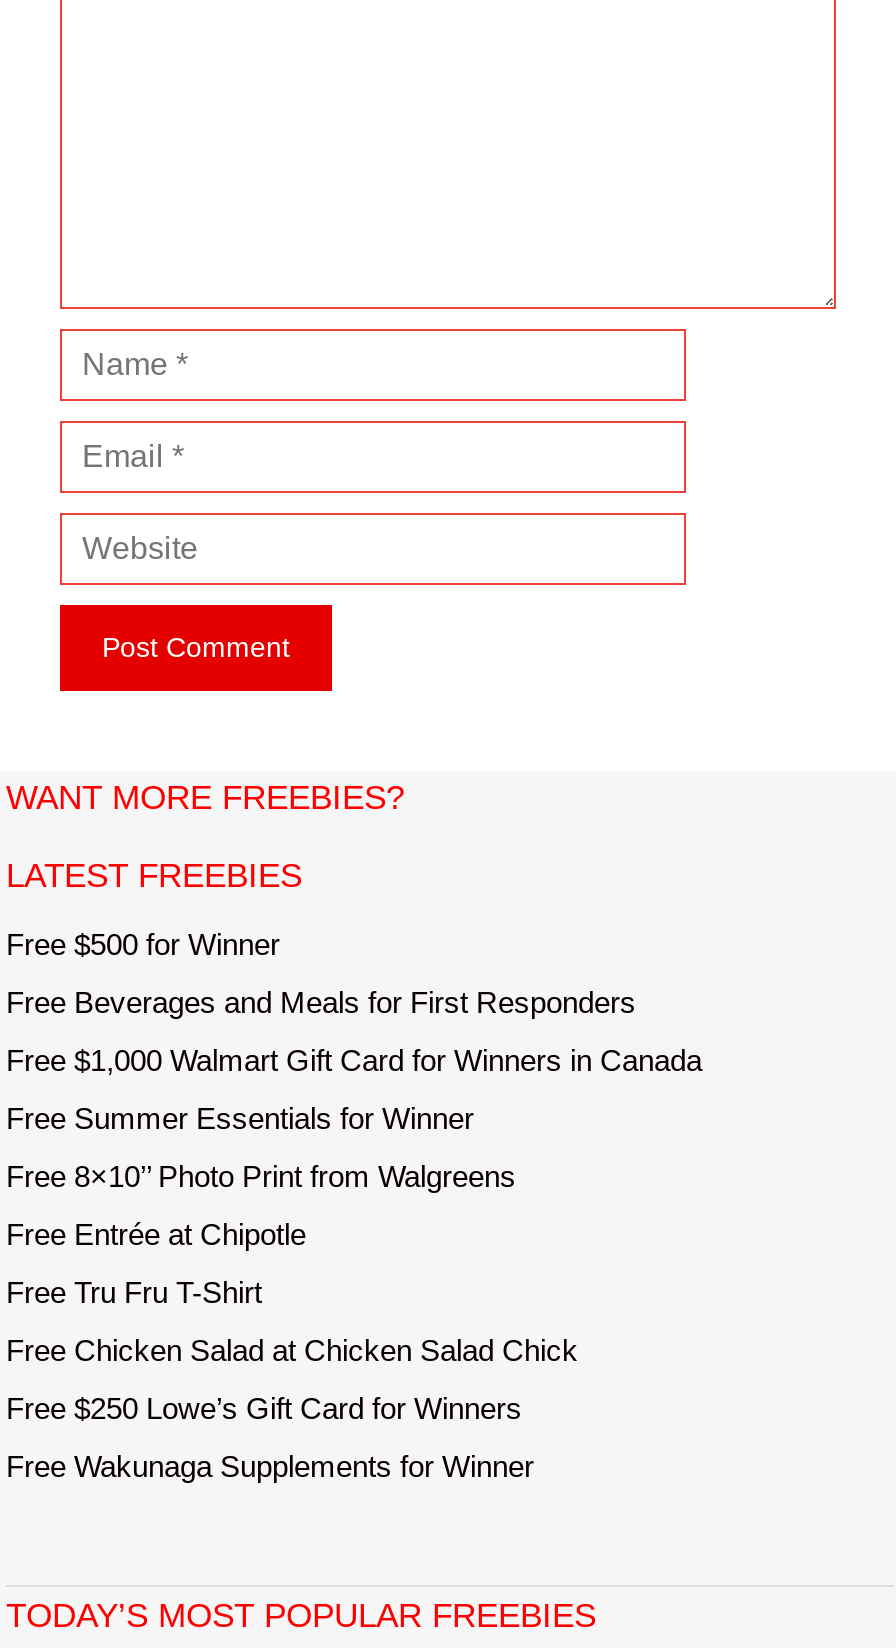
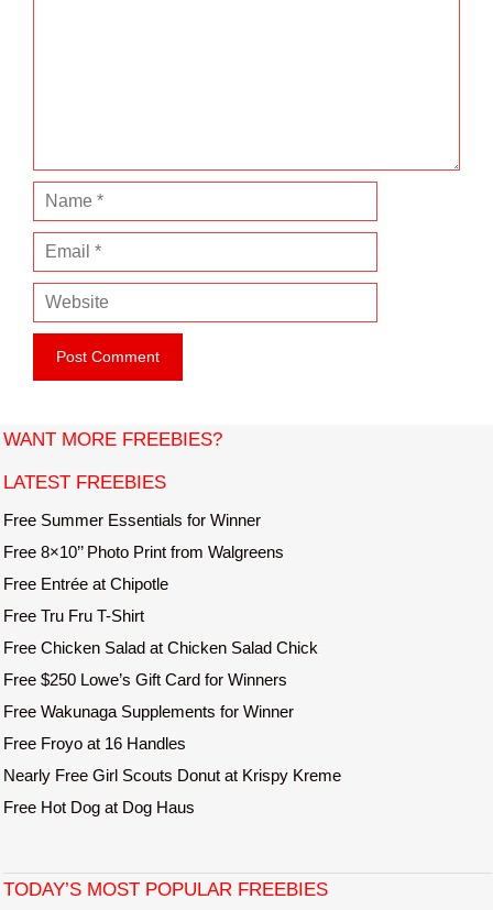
[6,928,702,1078] Free $500 for Winner | Free Beverages and Meals for First Responders | Free $1,000 Walmart Gift Card for Winners in Canada -> none
moved [6,1102,578,1484] -> [3,511,318,721]: Free Summer Essentials for Winner | Free 8×10’’ Photo Print from Walgreens | Free Entrée at Chipotle | Free Tru Fru T-Shirt | Free Chicken Salad at Chicken Salad Chick | Free $250 Lowe’s Gift Card for Winners | Free Wakunaga Supplements for Winner
none -> [3,734,341,817] Free Froyo at 16 Handles | Nearly Free Girl Scouts Donut at Krispy Kreme | Free Hot Dog at Dog Haus

